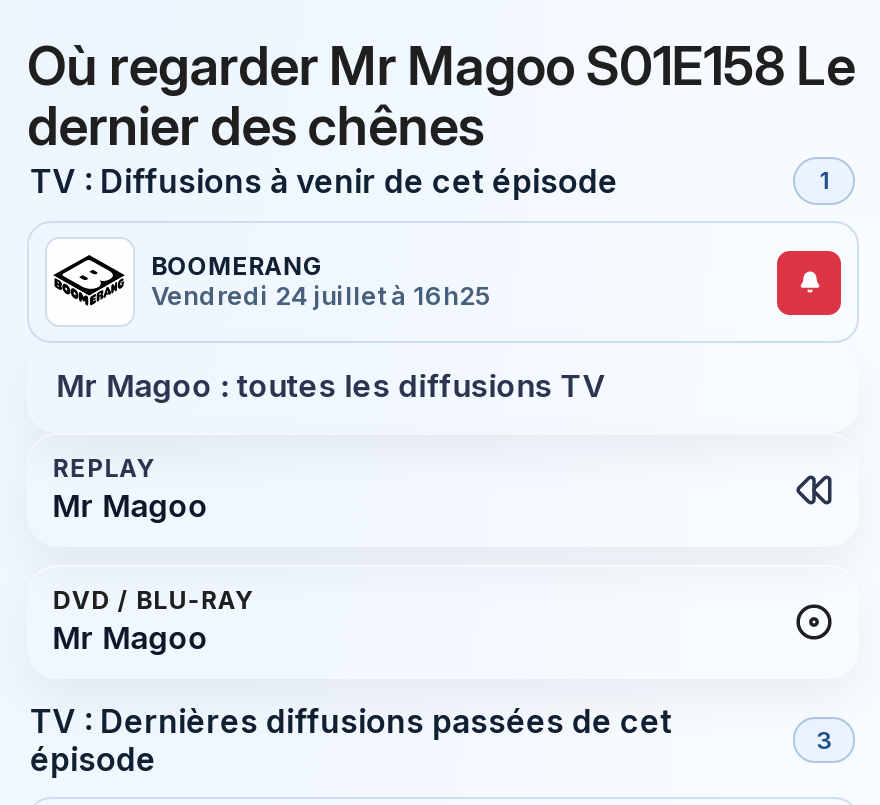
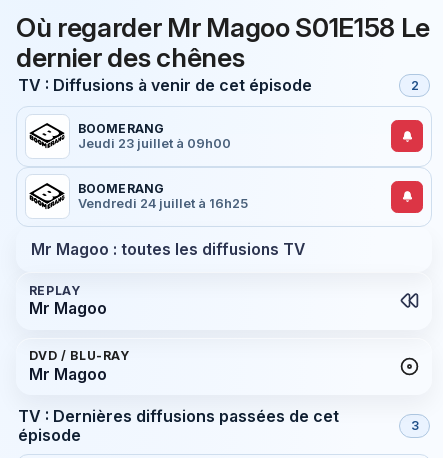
[820,165,830,195] 1 -> [78,78,419,151] 2 | BOOMERANG | Jeudi 23 juillet à 09h00

